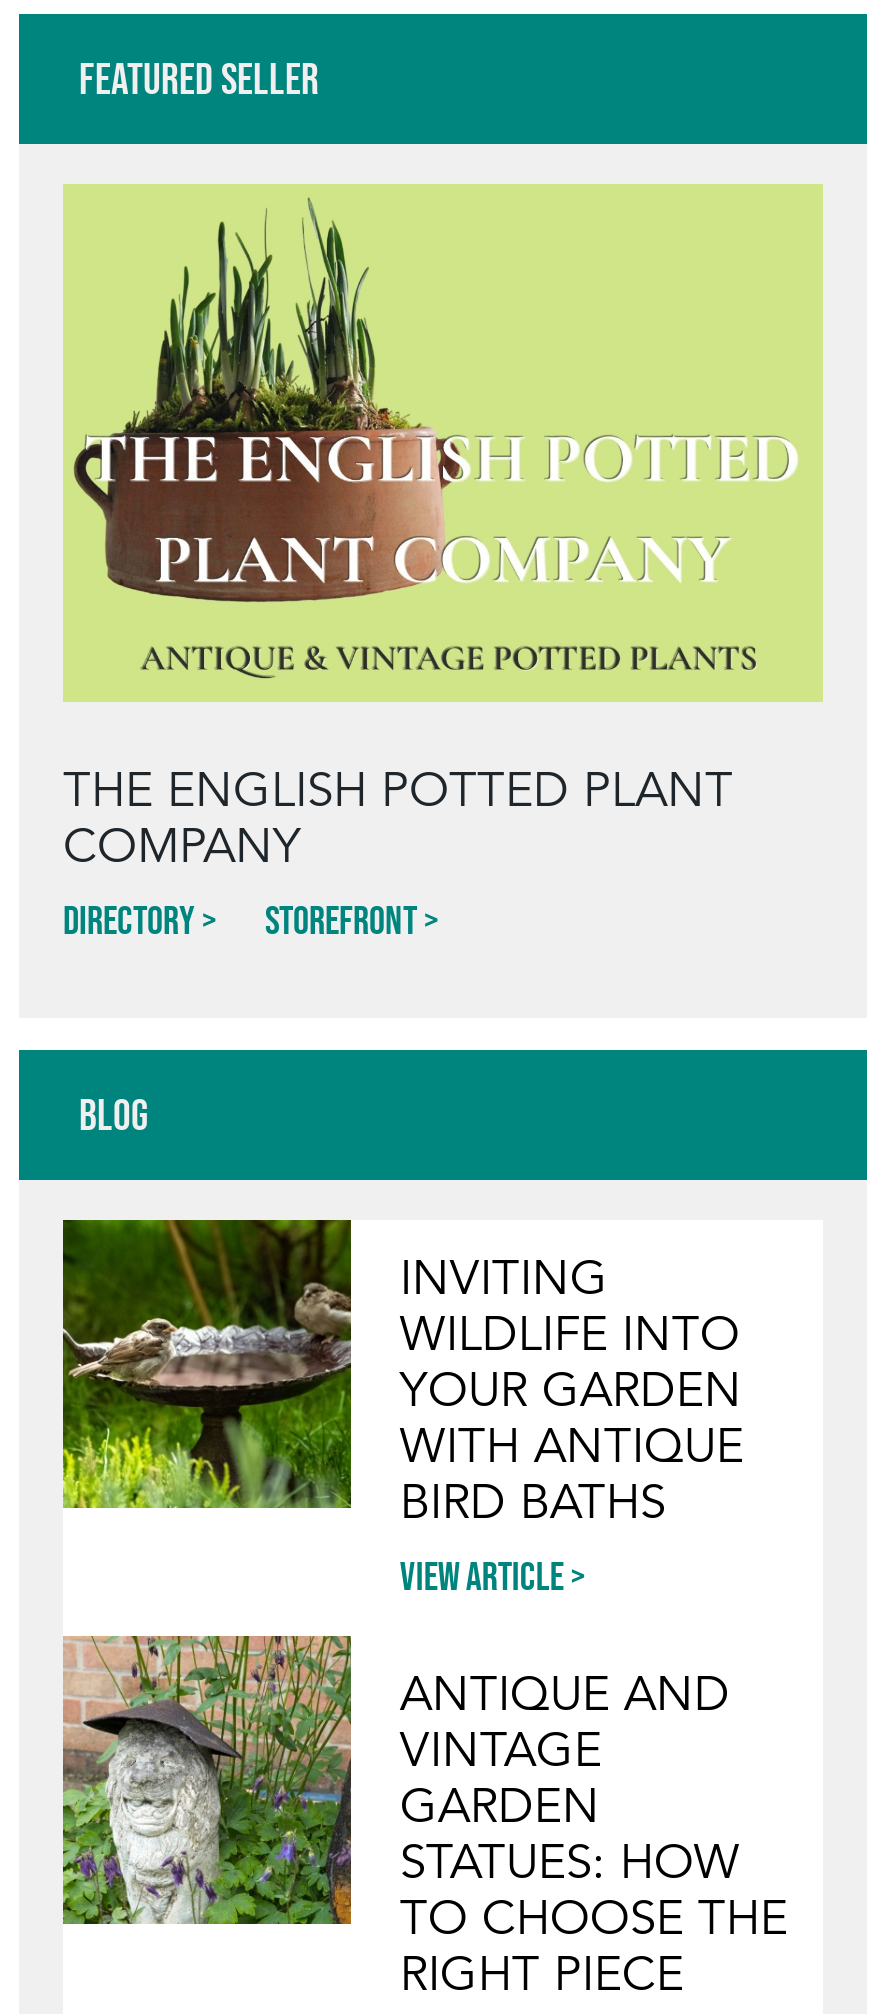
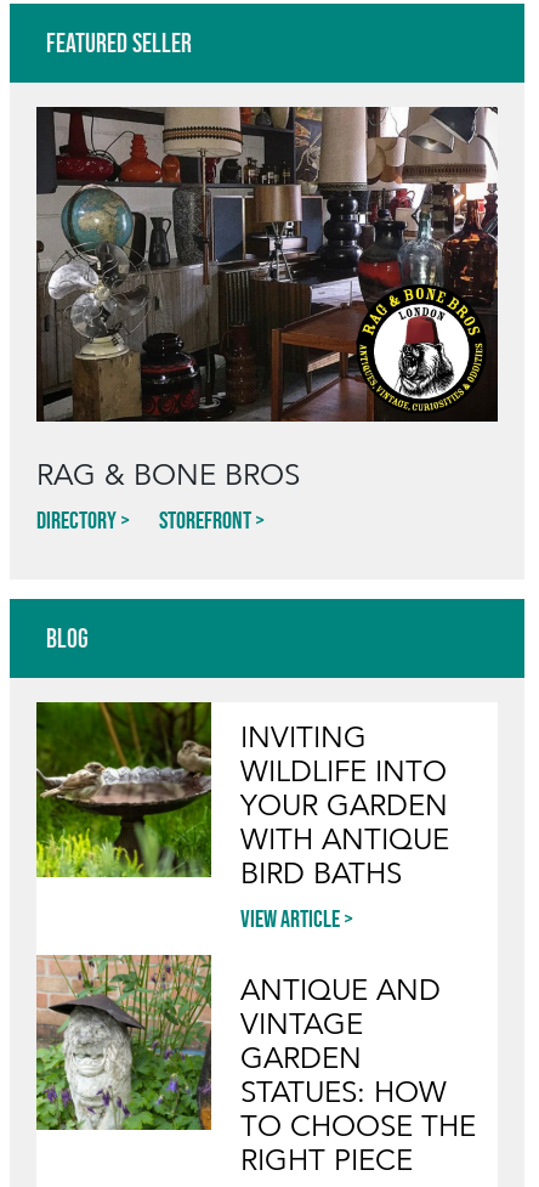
[63,182,825,876] [image] | THE ENGLISH POTTED PLANT | COMPANY -> [35,106,499,493] [image] | RAG & BONE BROS

